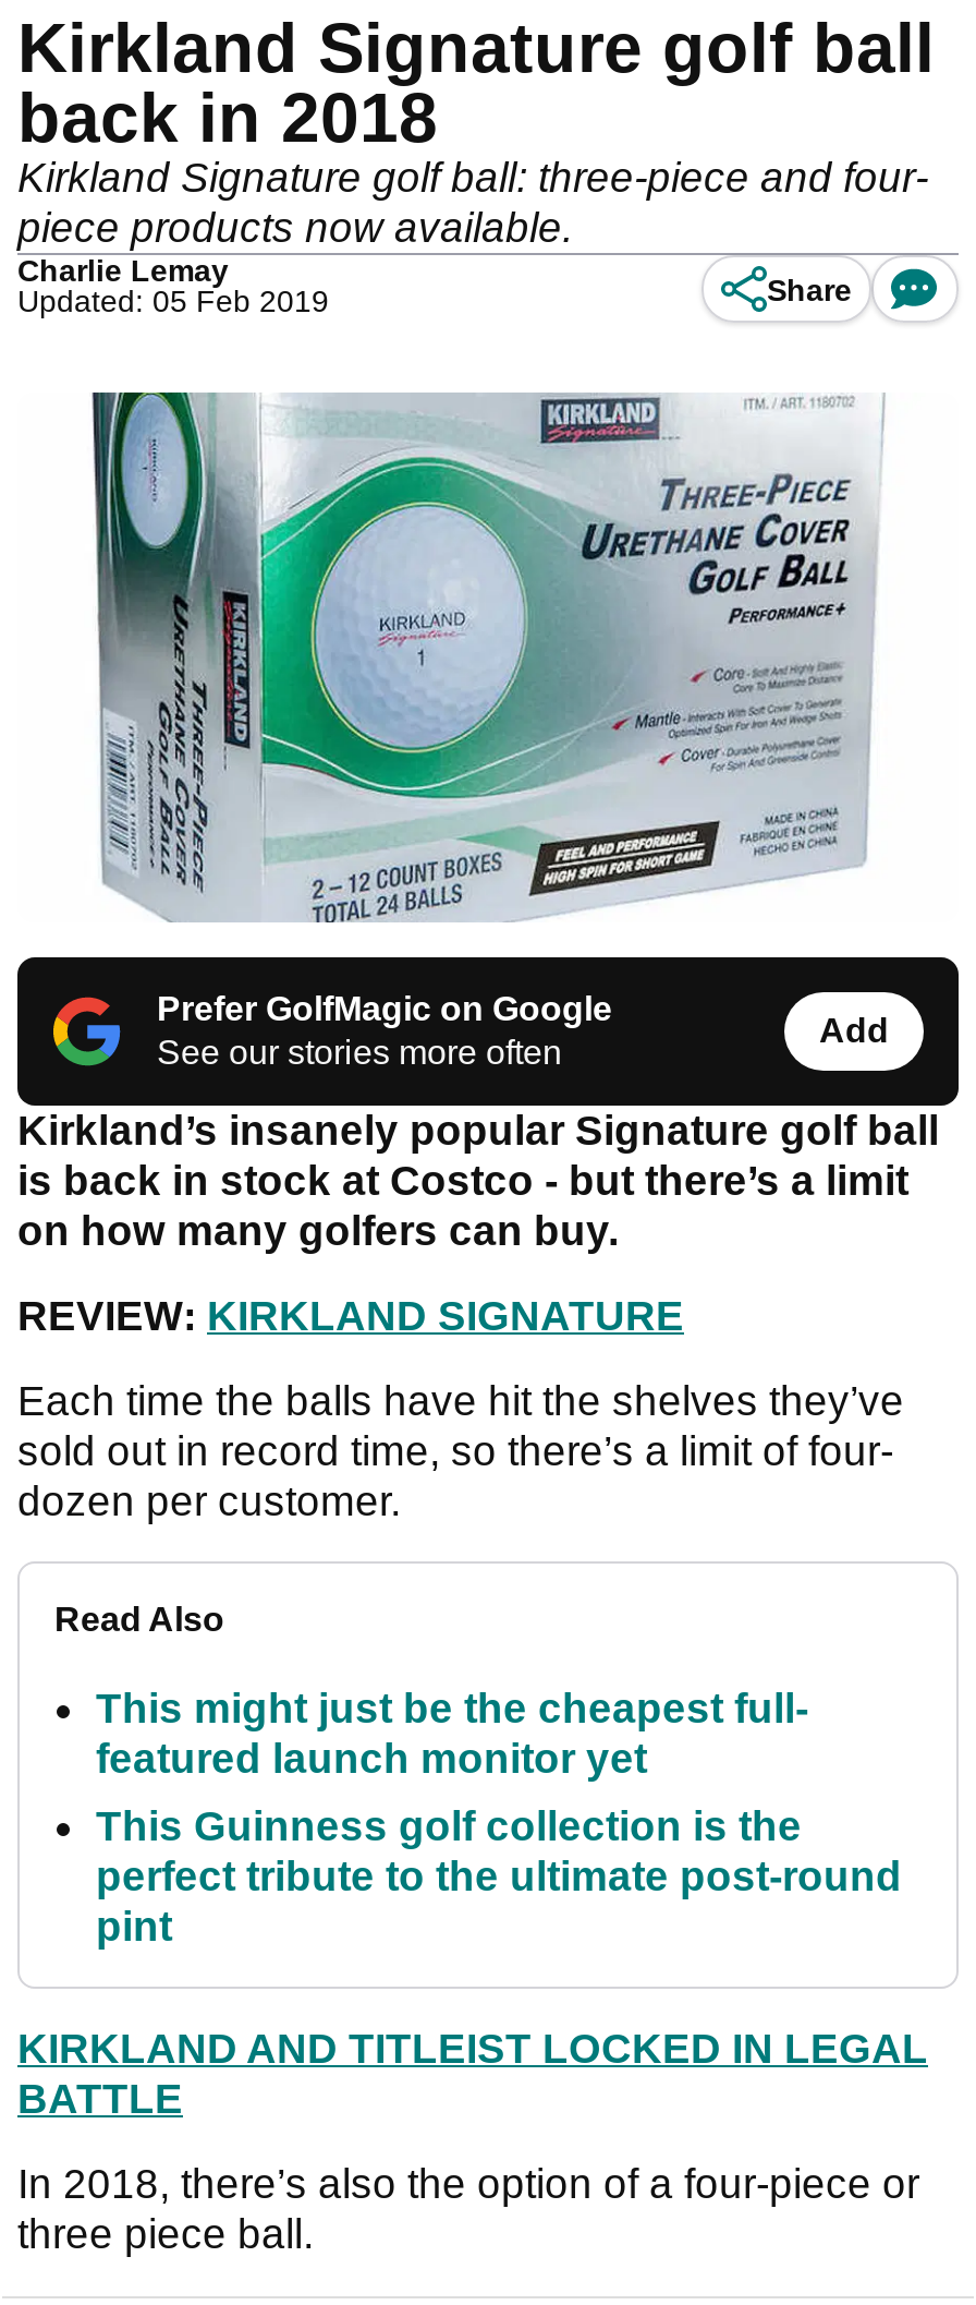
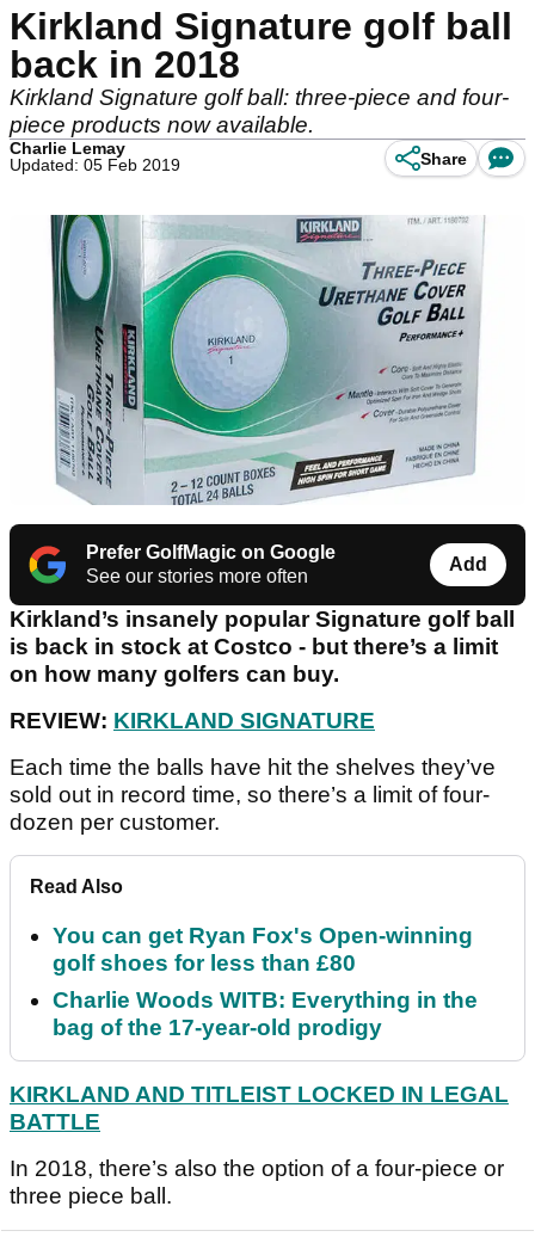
[96,1685,808,1781] This might just be the cheapest full- | featured launch monitor yet -> [53,923,473,976] You can get Ryan Fox's Open-winning | golf shoes for less than £80
[96,1803,902,1949] This Guinness golf collection is the | perfect tribute to the ultimate post-round | pint -> [53,988,478,1040] Charlie Woods WITB: Everything in the | bag of the 17-year-old prodigy

